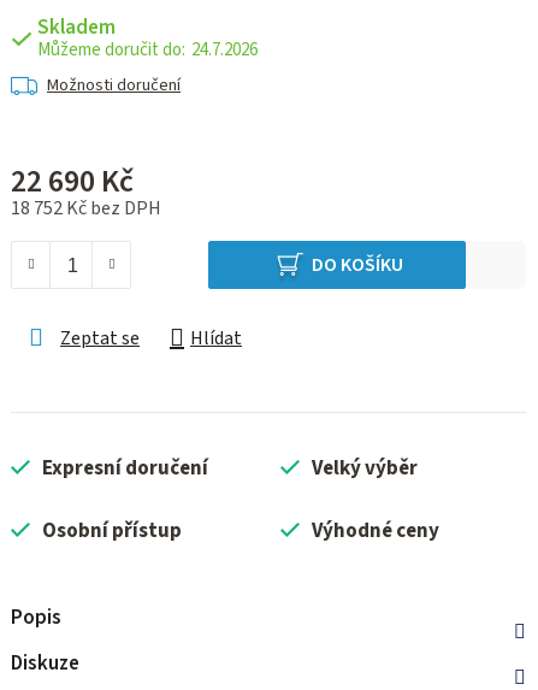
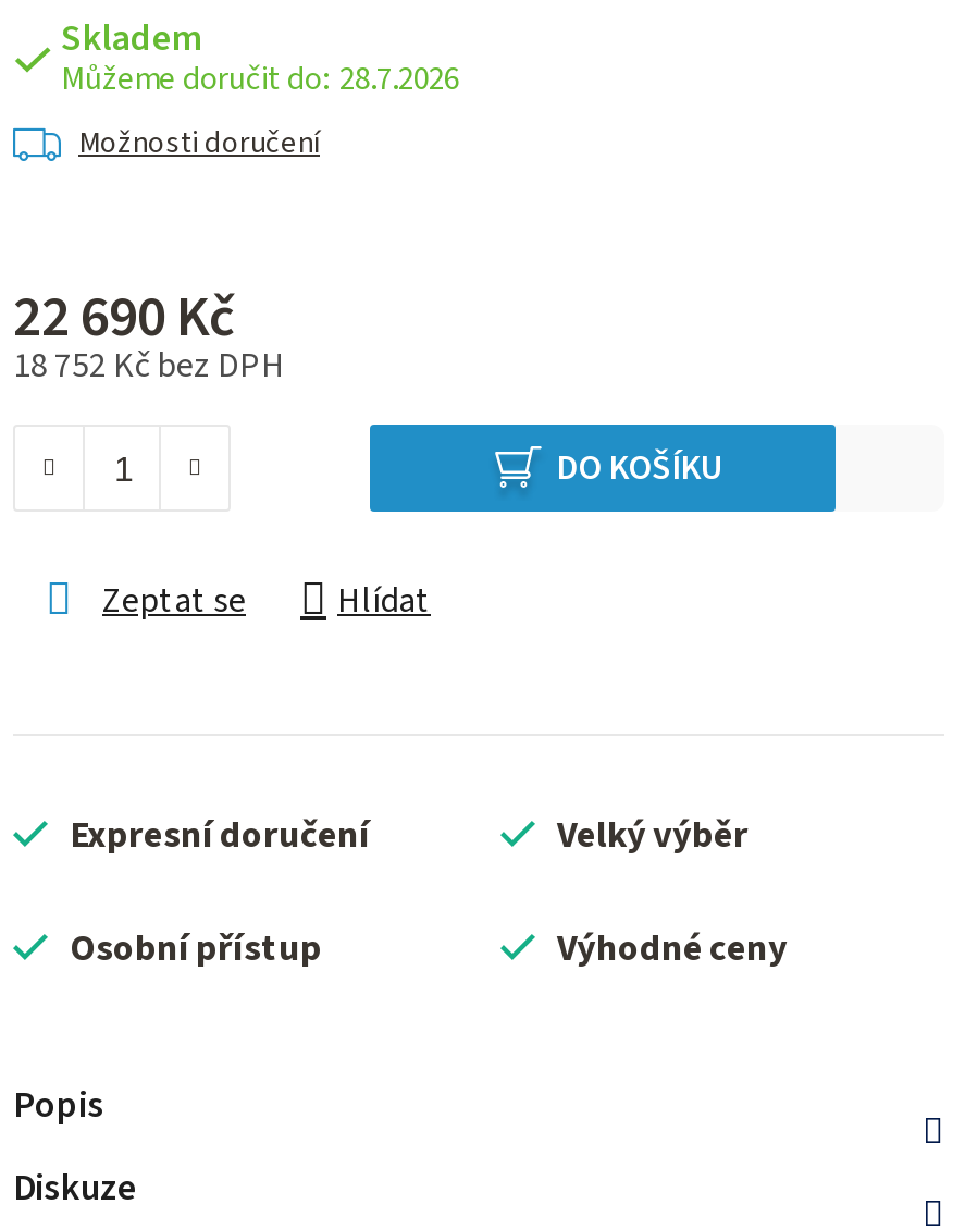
[188,38,258,63] 24.7.2026 -> [333,57,459,103] 28.7.2026

